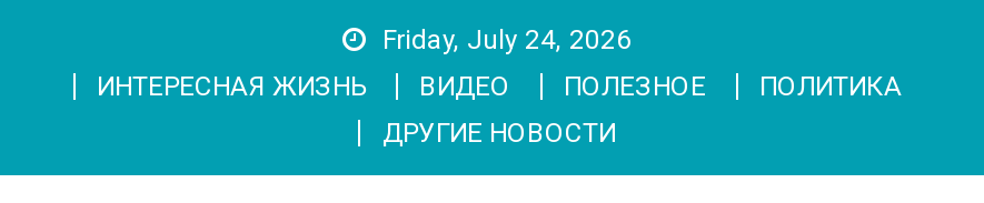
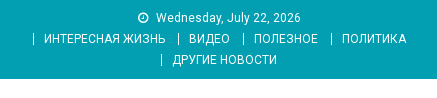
[382,24,632,55] Friday, July 24, 2026 -> [155,11,300,25] Wednesday, July 22, 2026

